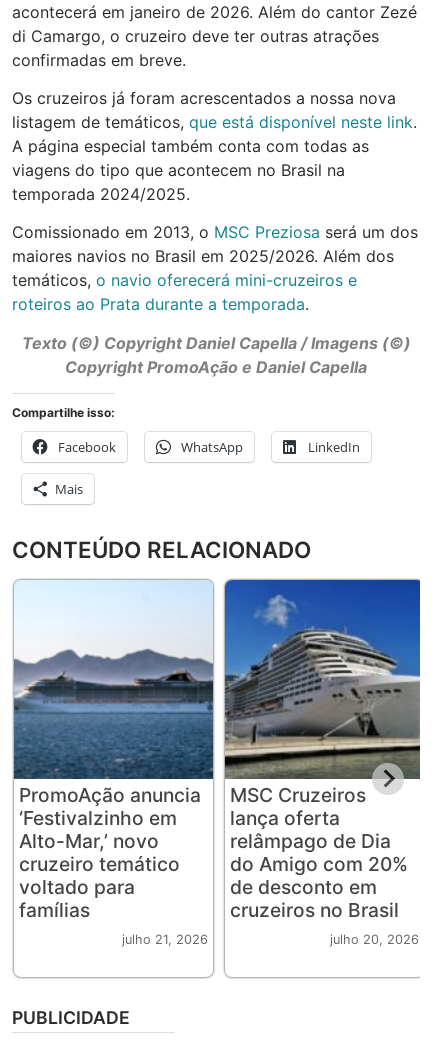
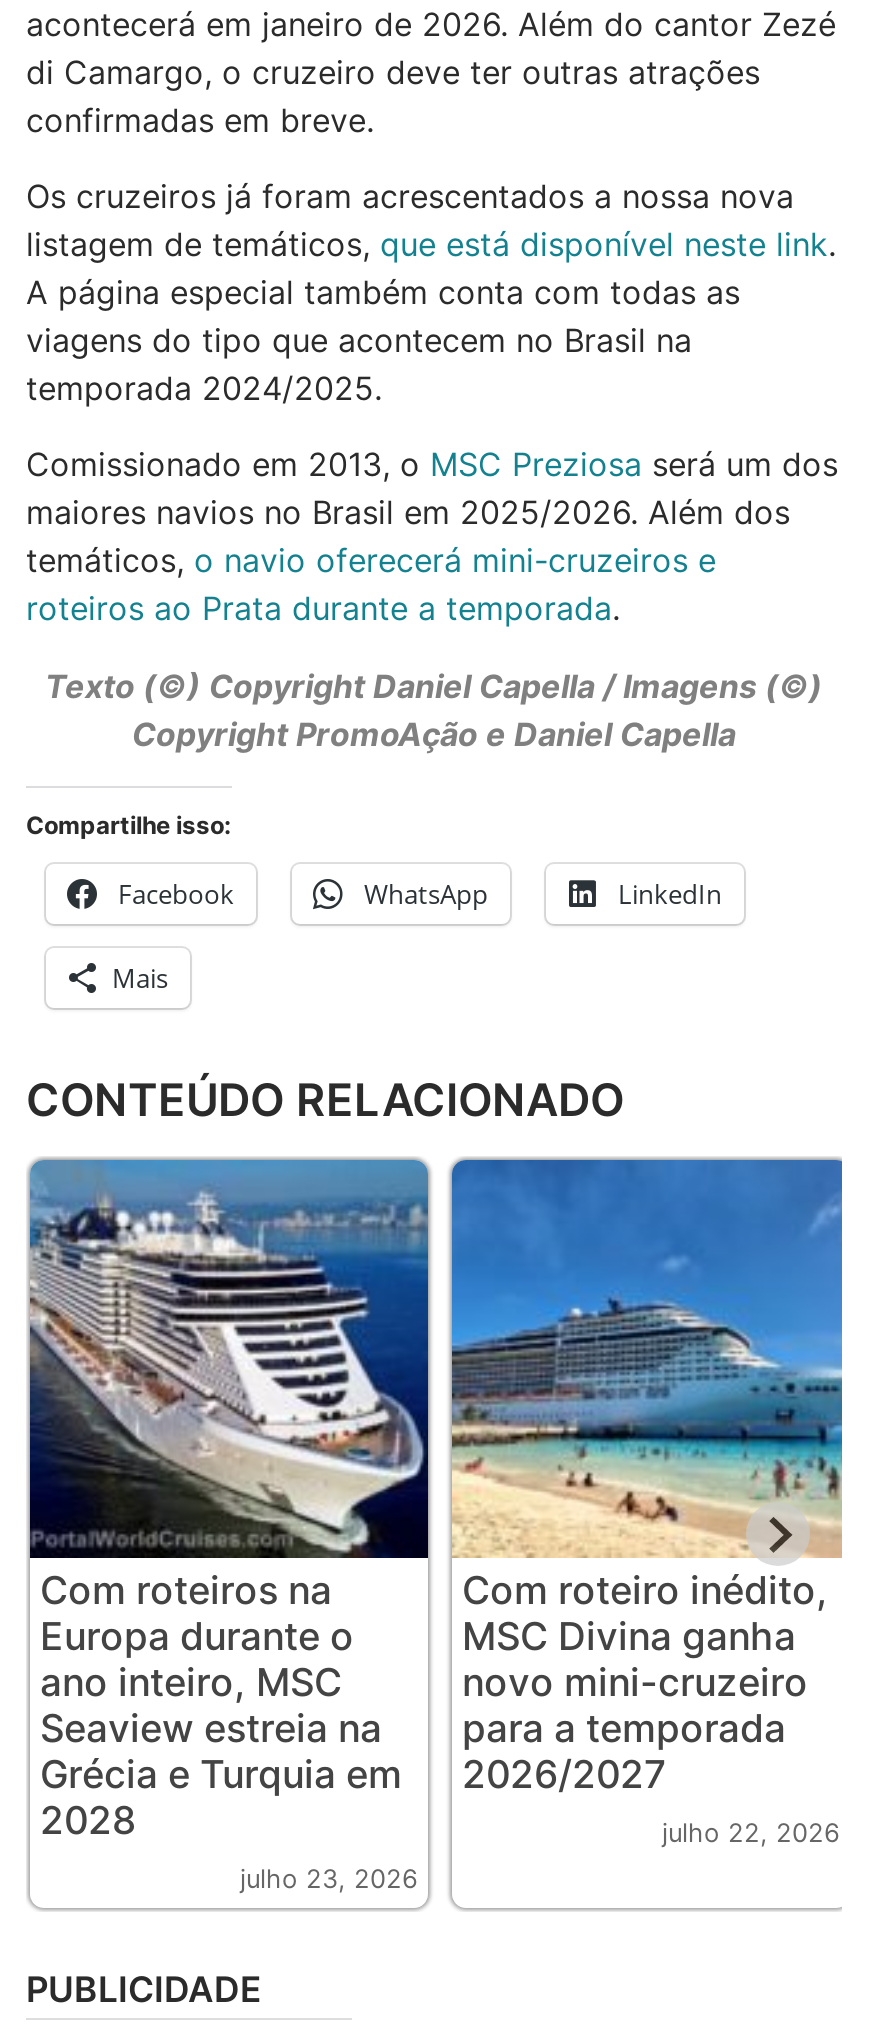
[14,580,214,947] [image] | PromoAção anuncia | ‘Festivalzinho em | Alto-Mar,’ novo | cruzeiro temático | voltado para | famílias | julho 21, 2026 -> [28,1158,430,1894] [image] | Com roteiros na | Europa durante o | ano inteiro, MSC | Seaview estreia na | Grécia e Turquia em | 2028 | julho 23, 2026
[224,581,420,947] [image] | MSC Cruzeiros | lança oferta | relâmpago de Dia | do Amigo com 20% | de desconto em | cruzeiros no Brasil | julho 20, 2026 -> [452,1160,842,1848] [image] | Com roteiro inédito, | MSC Divina ganha | novo mini-cruzeiro | para a temporada | 2026/2027 | julho 22, 2026

